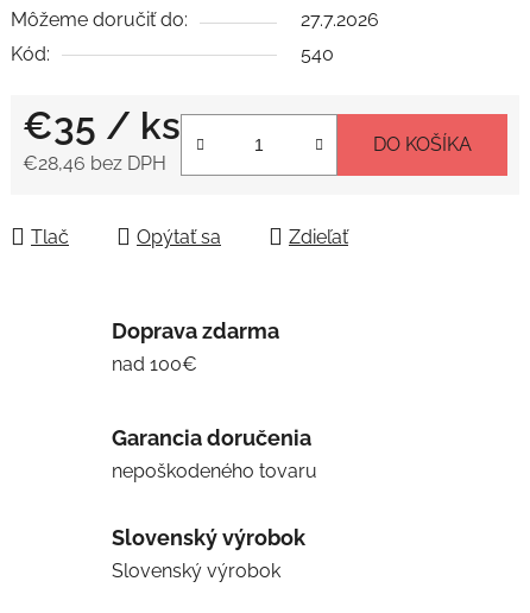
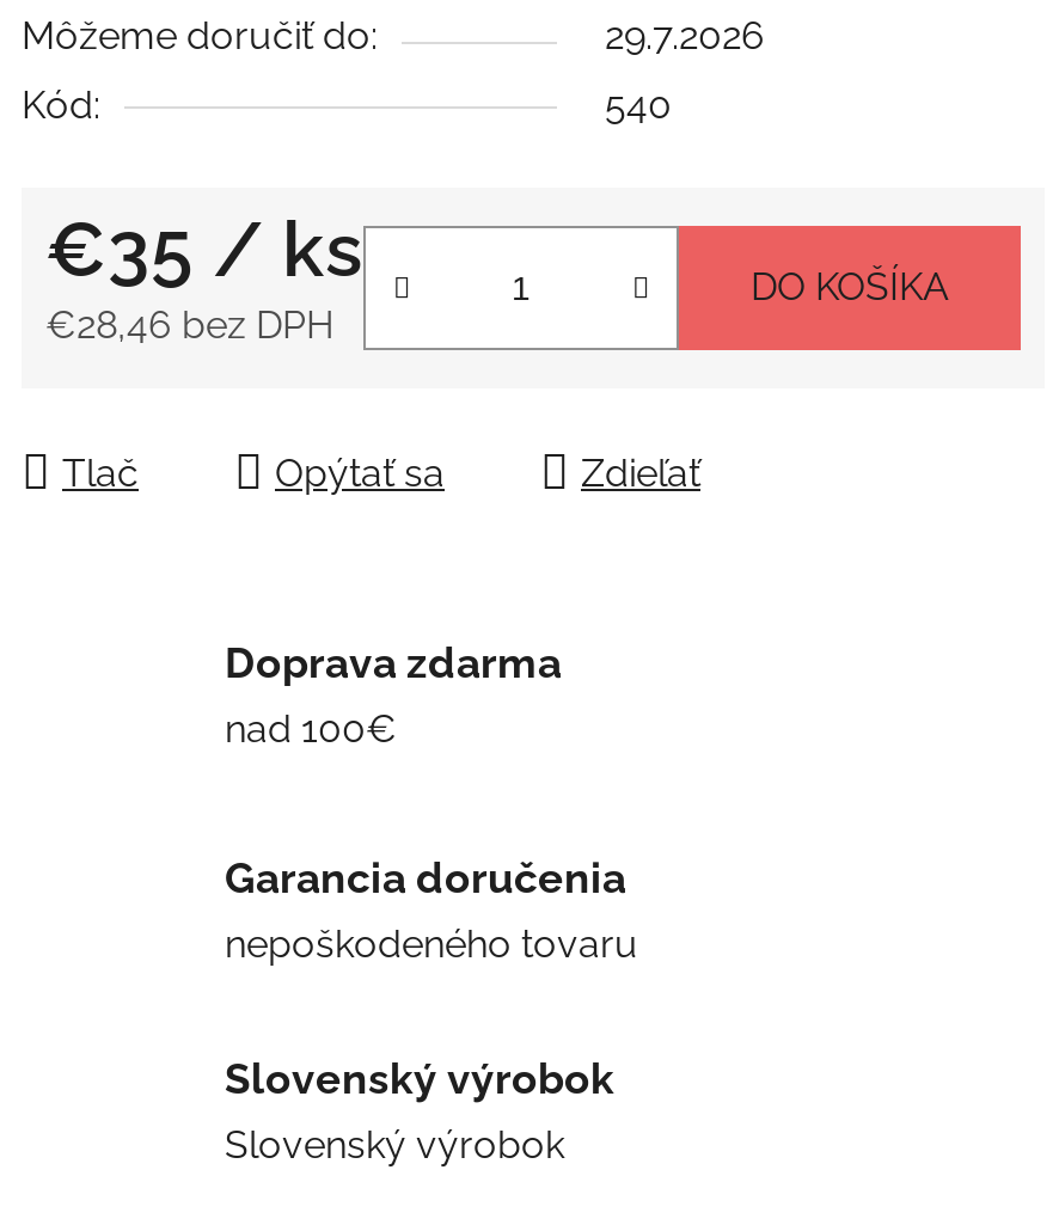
[301,8,379,31] 27.7.2026 -> [605,12,765,58] 29.7.2026

